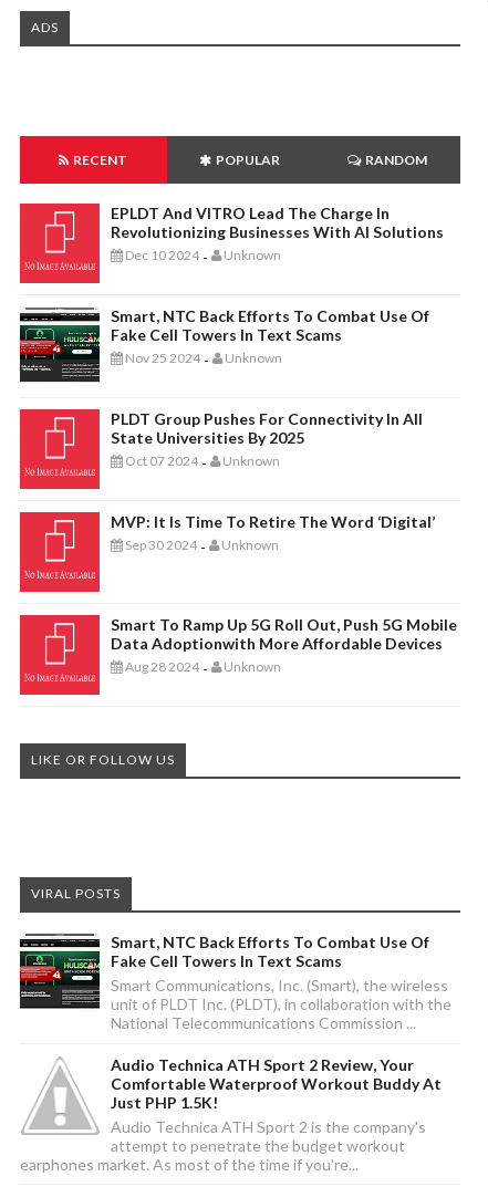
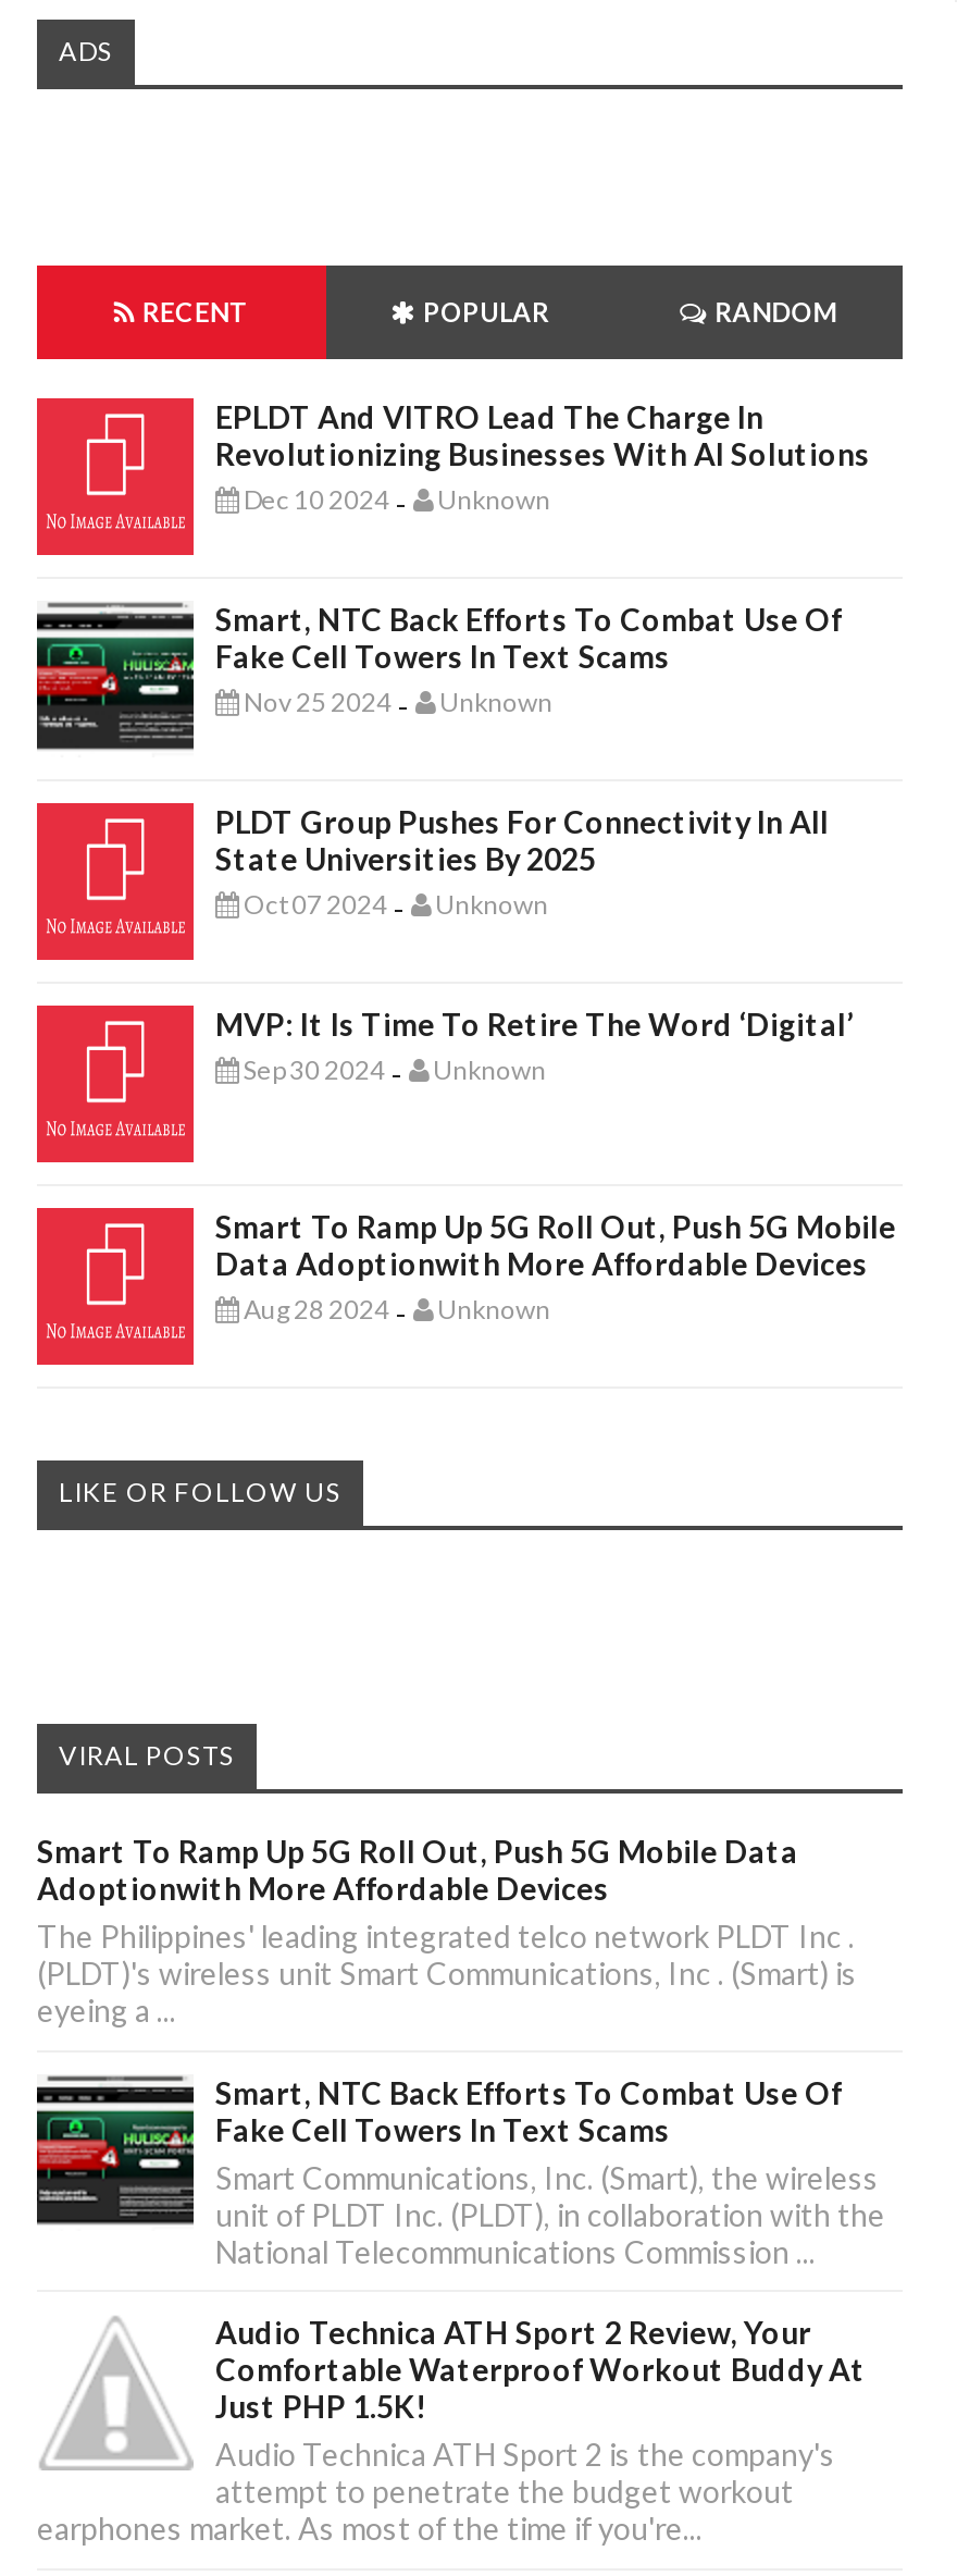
none -> [37,1832,857,2028] Smart To Ramp Up 5G Roll Out, Push 5G Mobile Data | Adoptionwith More Affordable Devices | The Philippines' leading integrated telco network PLDT Inc . | (PLDT)'s wireless unit Smart Communications, Inc . (Smart) is | eyeing a ...

